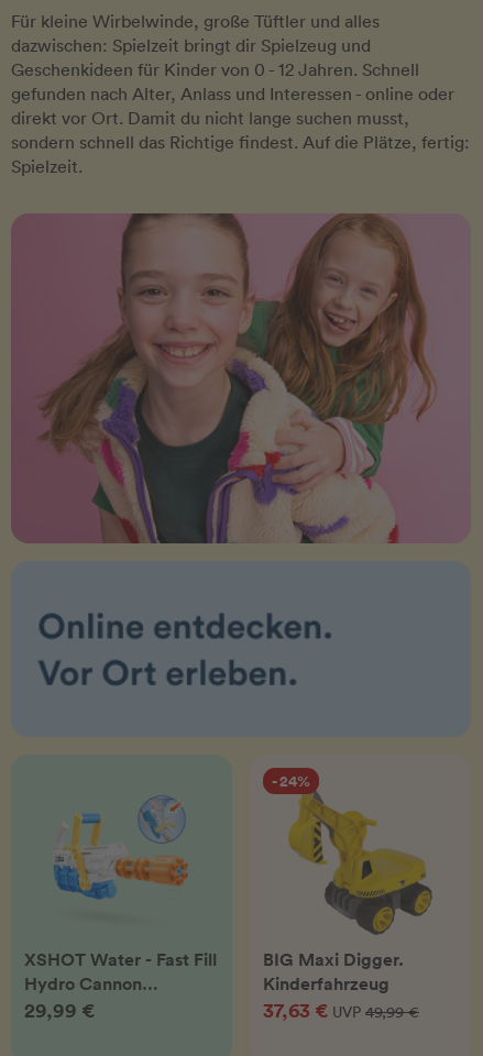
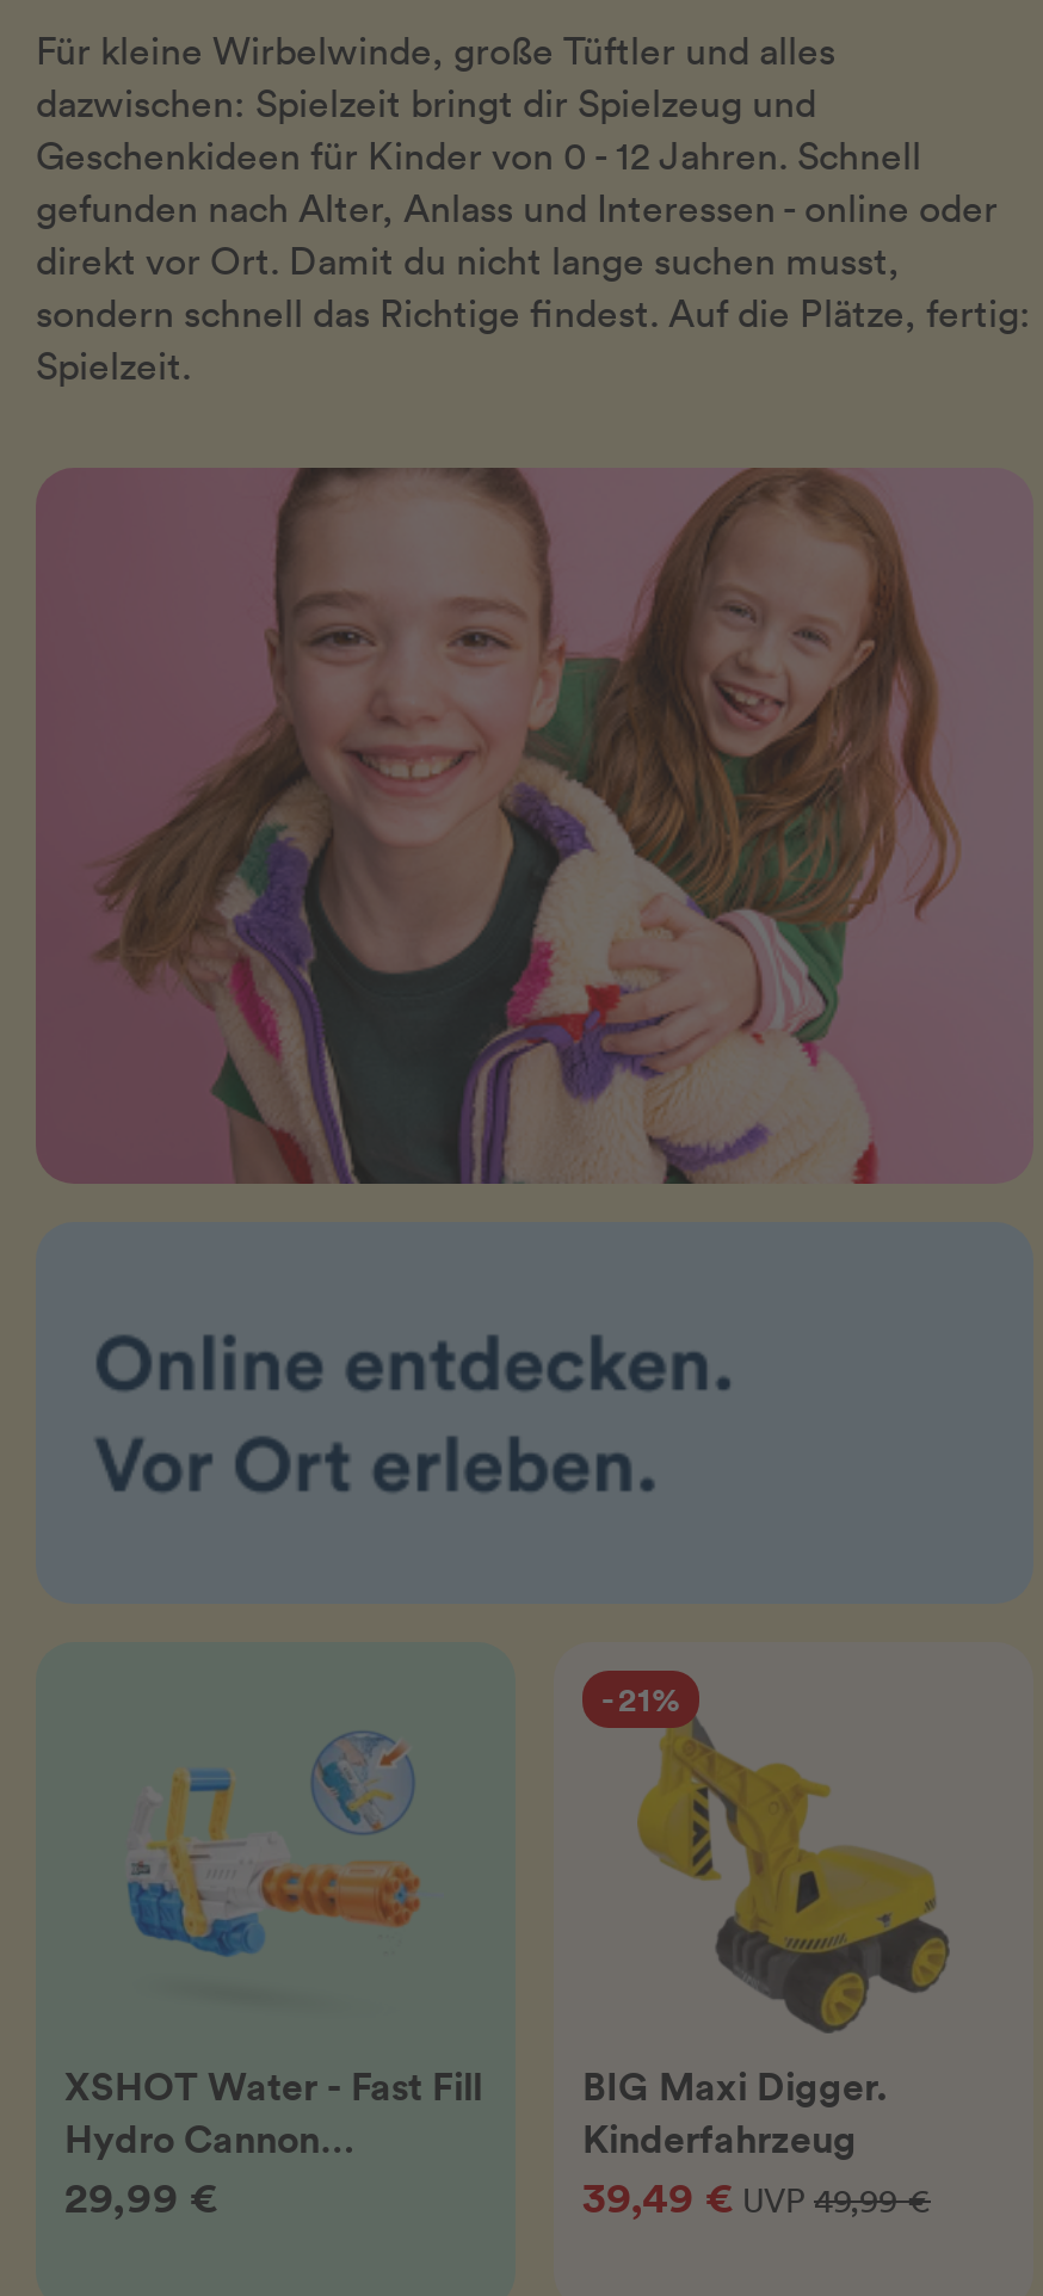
[272,770,310,792] - 24% -> [601,1675,680,1723] - 21%
[263,997,419,1023] 37,63 €UVP 49,99 € -> [582,2167,931,2224] 39,49 €UVP 49,99 €

